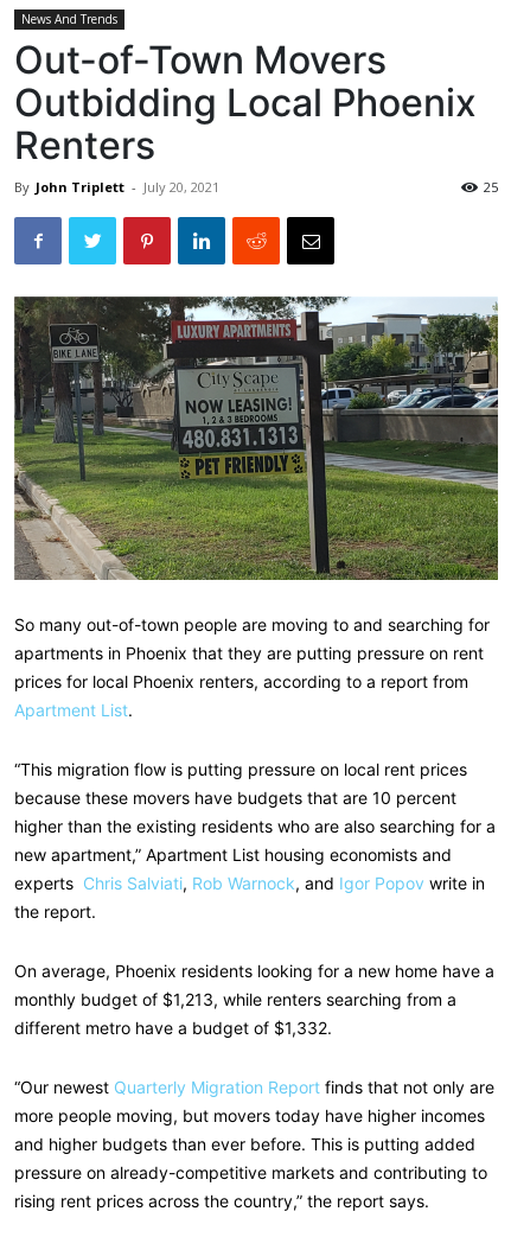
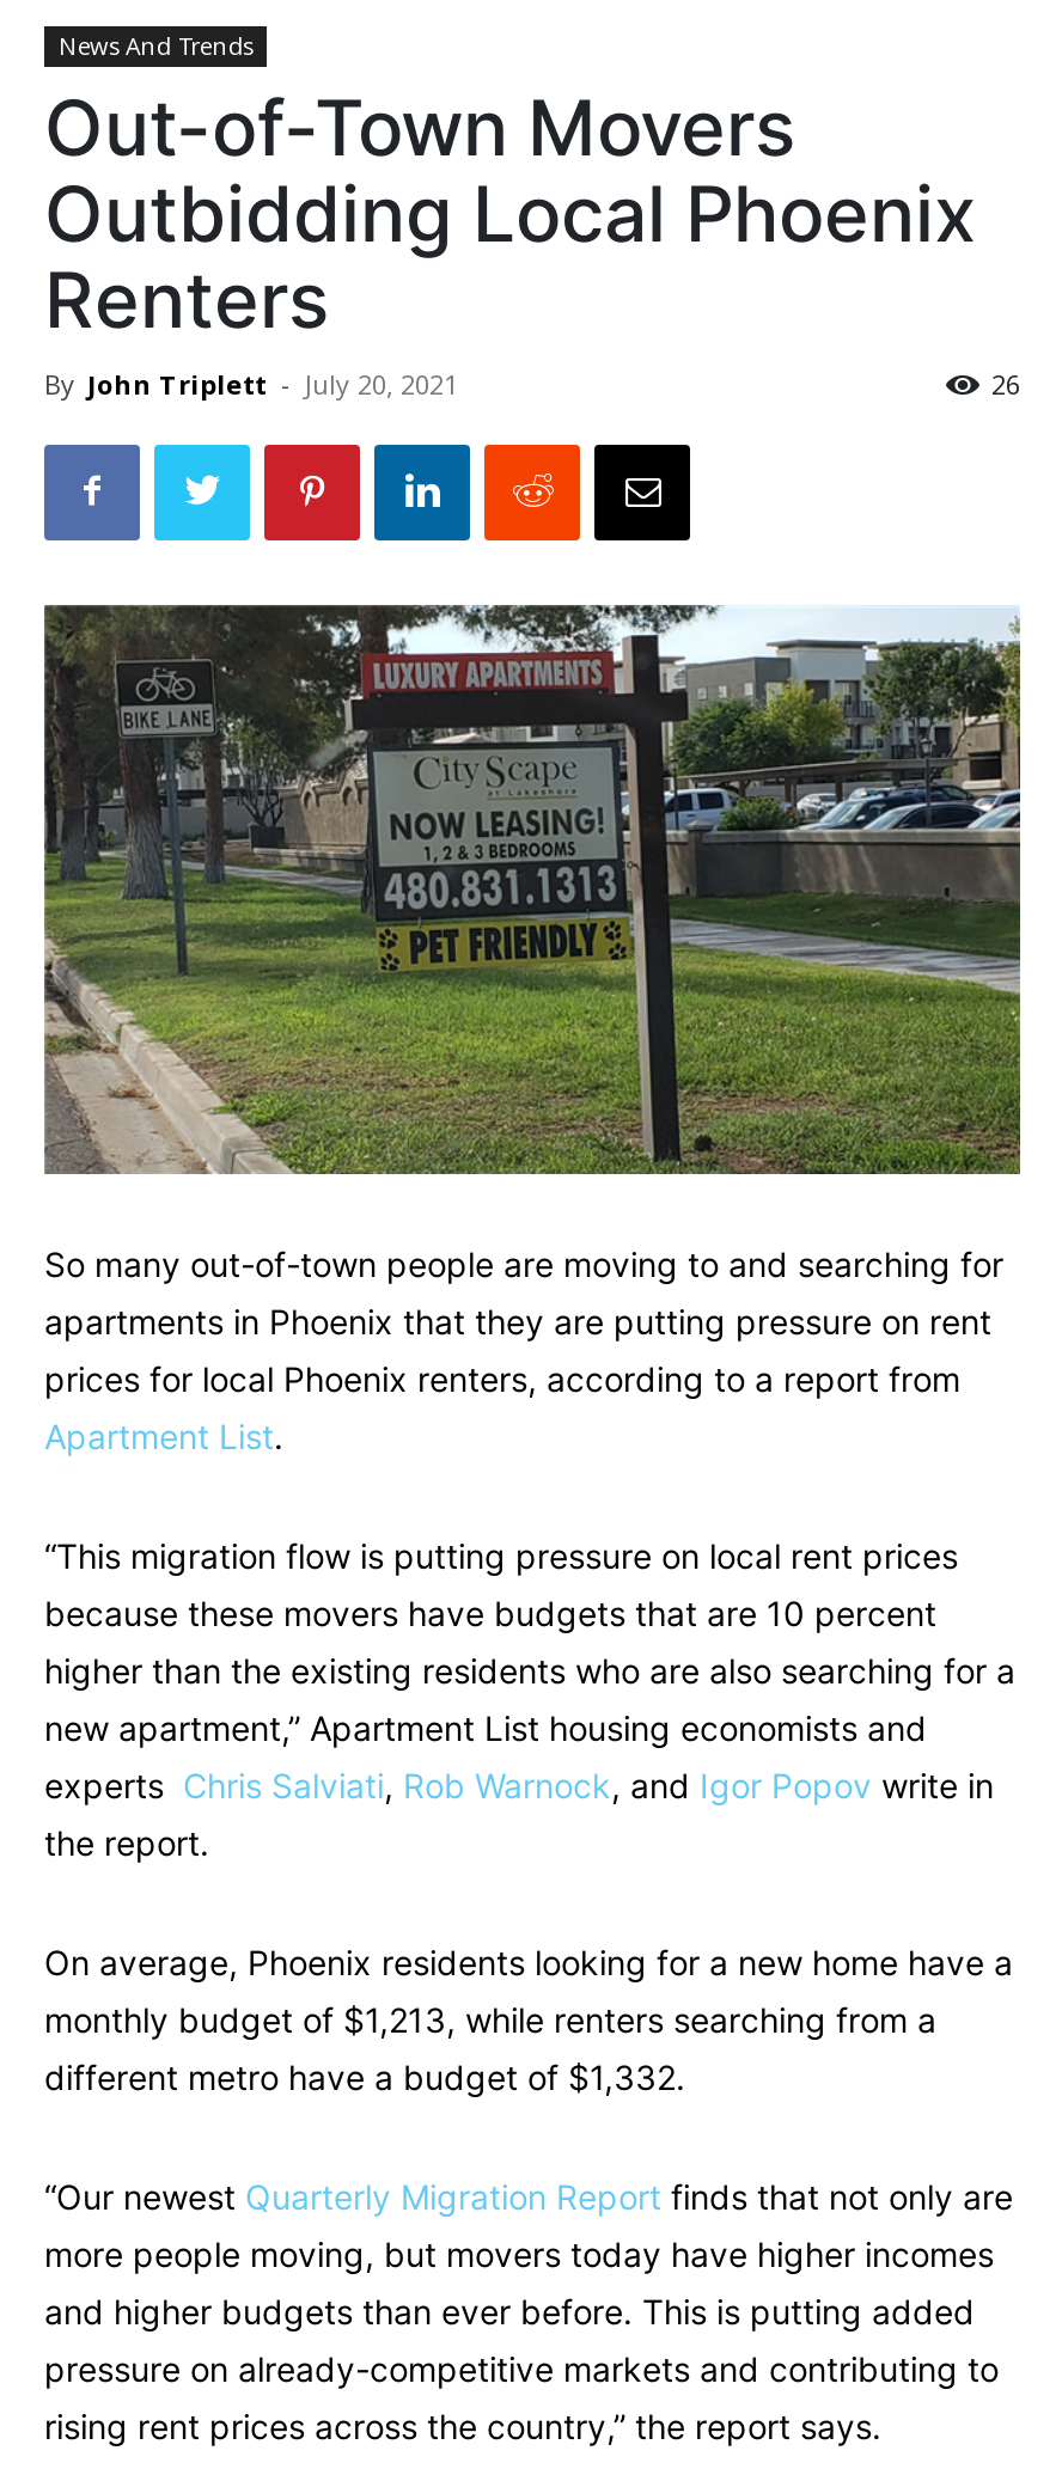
[484,178,498,196] 25 -> [991,364,1020,400] 26

